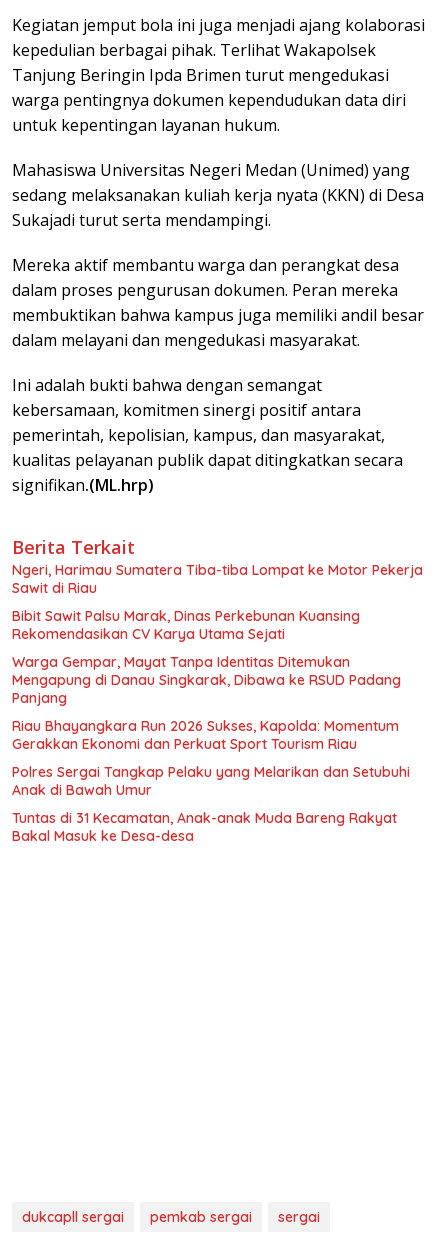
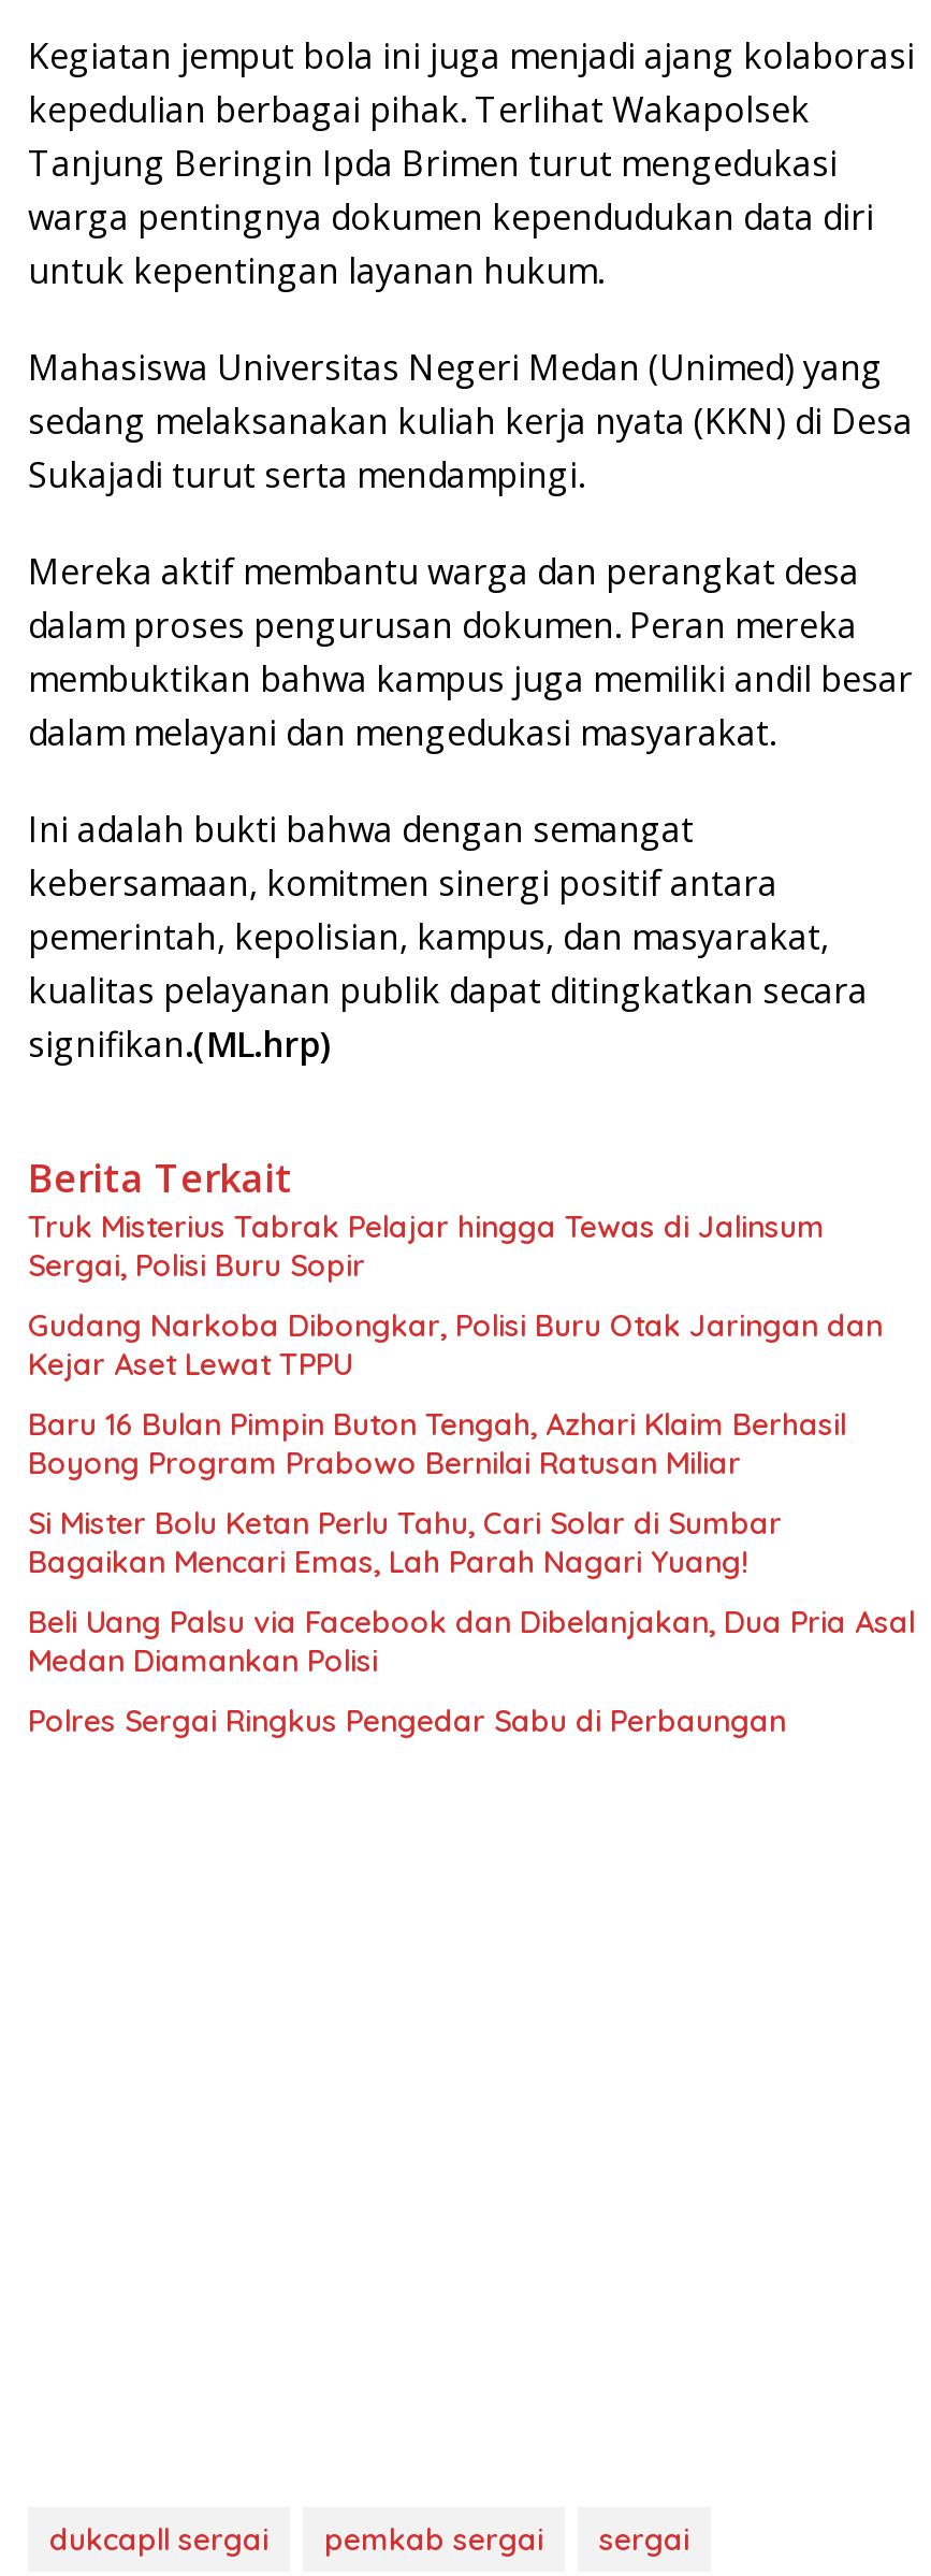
[12,560,423,596] Ngeri, Harimau Sumatera Tiba-tiba Lompat ke Motor Pekerja | Sawit di Riau -> [28,1206,825,1284] Truk Misterius Tabrak Pelajar hingga Tewas di Jalinsum | Sergai, Polisi Buru Sopir
[12,606,360,642] Bibit Sawit Palsu Marak, Dinas Perkebunan Kuansing | Rekomendasikan CV Karya Utama Sejati -> [28,1305,883,1383] Gudang Narkoba Dibongkar, Polisi Buru Otak Jaringan dan | Kejar Aset Lewat TPPU
[12,652,401,706] Warga Gempar, Mayat Tanpa Identitas Ditemukan | Mengapung di Danau Singkarak, Dibawa ke RSUD Padang | Panjang -> [28,1404,846,1481] Baru 16 Bulan Pimpin Buton Tengah, Azhari Klaim Berhasil | Boyong Program Prabowo Bernilai Ratusan Miliar
[12,716,399,752] Riau Bhayangkara Run 2026 Sukses, Kapolda: Momentum | Gerakkan Ekonomi dan Perkuat Sport Tourism Riau -> [28,1503,782,1580] Si Mister Bolu Ketan Perlu Tahu, Cari Solar di Sumbar | Bagaikan Mencari Emas, Lah Parah Nagari Yuang!
[12,762,410,798] Polres Sergai Tangkap Pelaku yang Melarikan dan Setubuhi | Anak di Bawah Umur -> [28,1602,915,1679] Beli Uang Palsu via Facebook dan Dibelanjakan, Dua Pria Asal | Medan Diamankan Polisi
[12,808,397,844] Tuntas di 31 Kecamatan, Anak-anak Muda Bareng Rakyat | Bakal Masuk ke Desa-desa -> [28,1701,786,1739] Polres Sergai Ringkus Pengedar Sabu di Perbaungan

